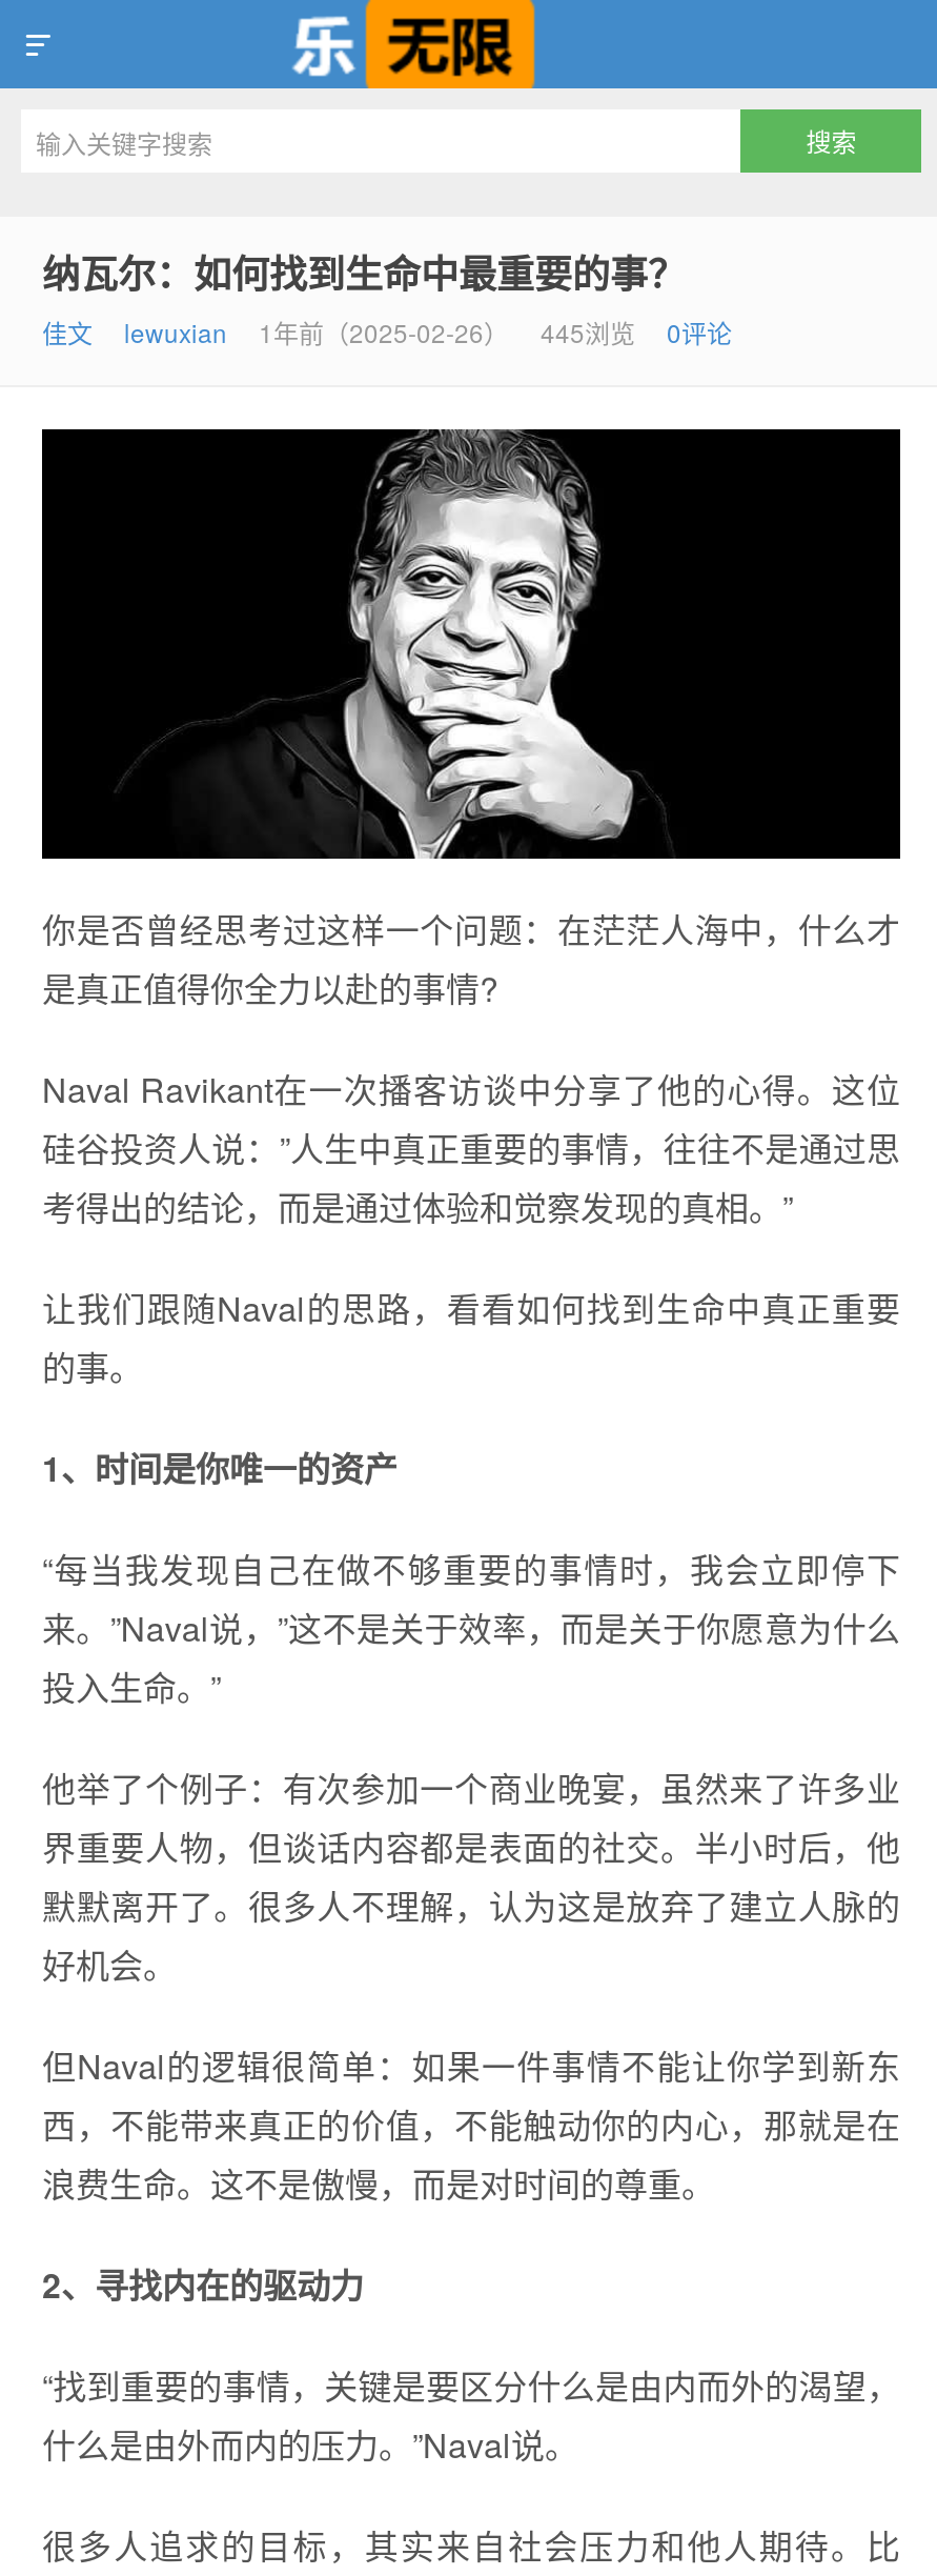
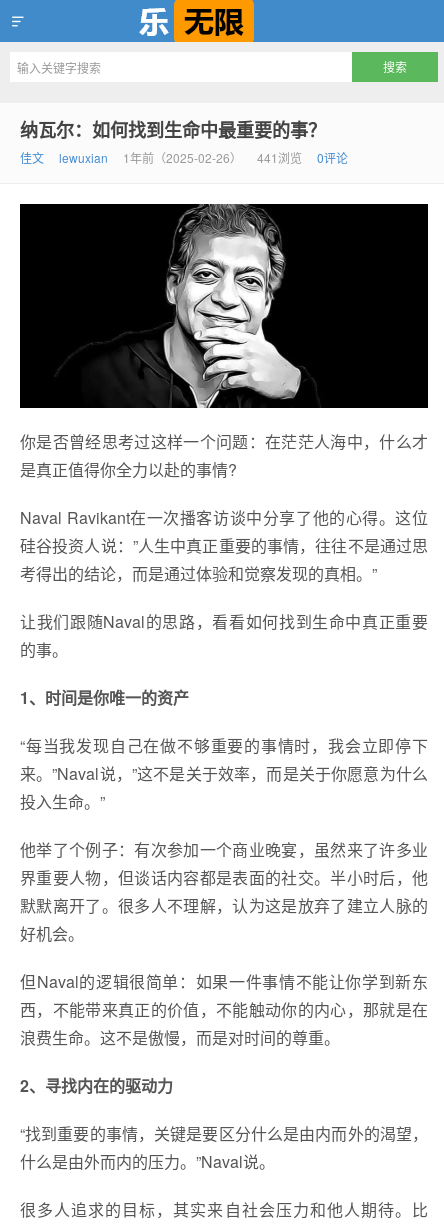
[42,314,732,349] 佳文 lewuxian 1年前（2025-02-26） 445浏览 0评论 -> [20,149,348,166] 佳文 lewuxian 1年前（2025-02-26） 441浏览 0评论

